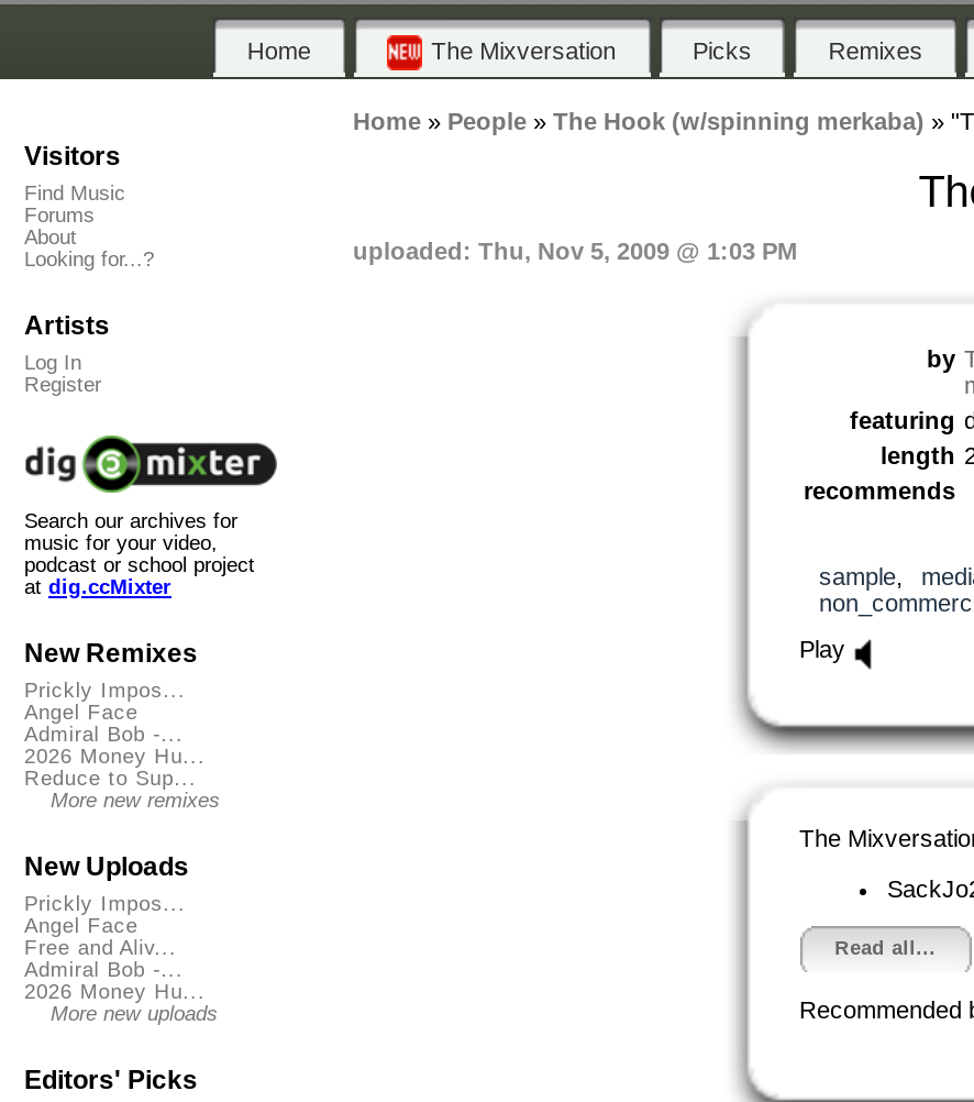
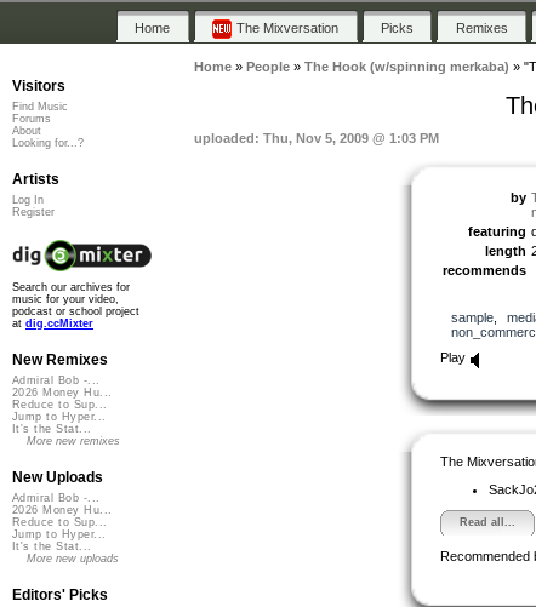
[24,680,186,724] Prickly Impos... | Angel Face -> none
moved [24,724,206,790] -> [12,375,112,411]: Admiral Bob -... | 2026 Money Hu... | Reduce to Sup...
none -> [12,411,106,435] Jump to Hyper... | It's the Stat...
[24,894,186,960] Prickly Impos... | Angel Face | Free and Aliv... -> none
none -> [12,516,107,553] Reduce to Sup... | Jump to Hyper... | It's the Stat...
moved [24,960,206,1004] -> [12,492,112,516]: Admiral Bob -... | 2026 Money Hu...

